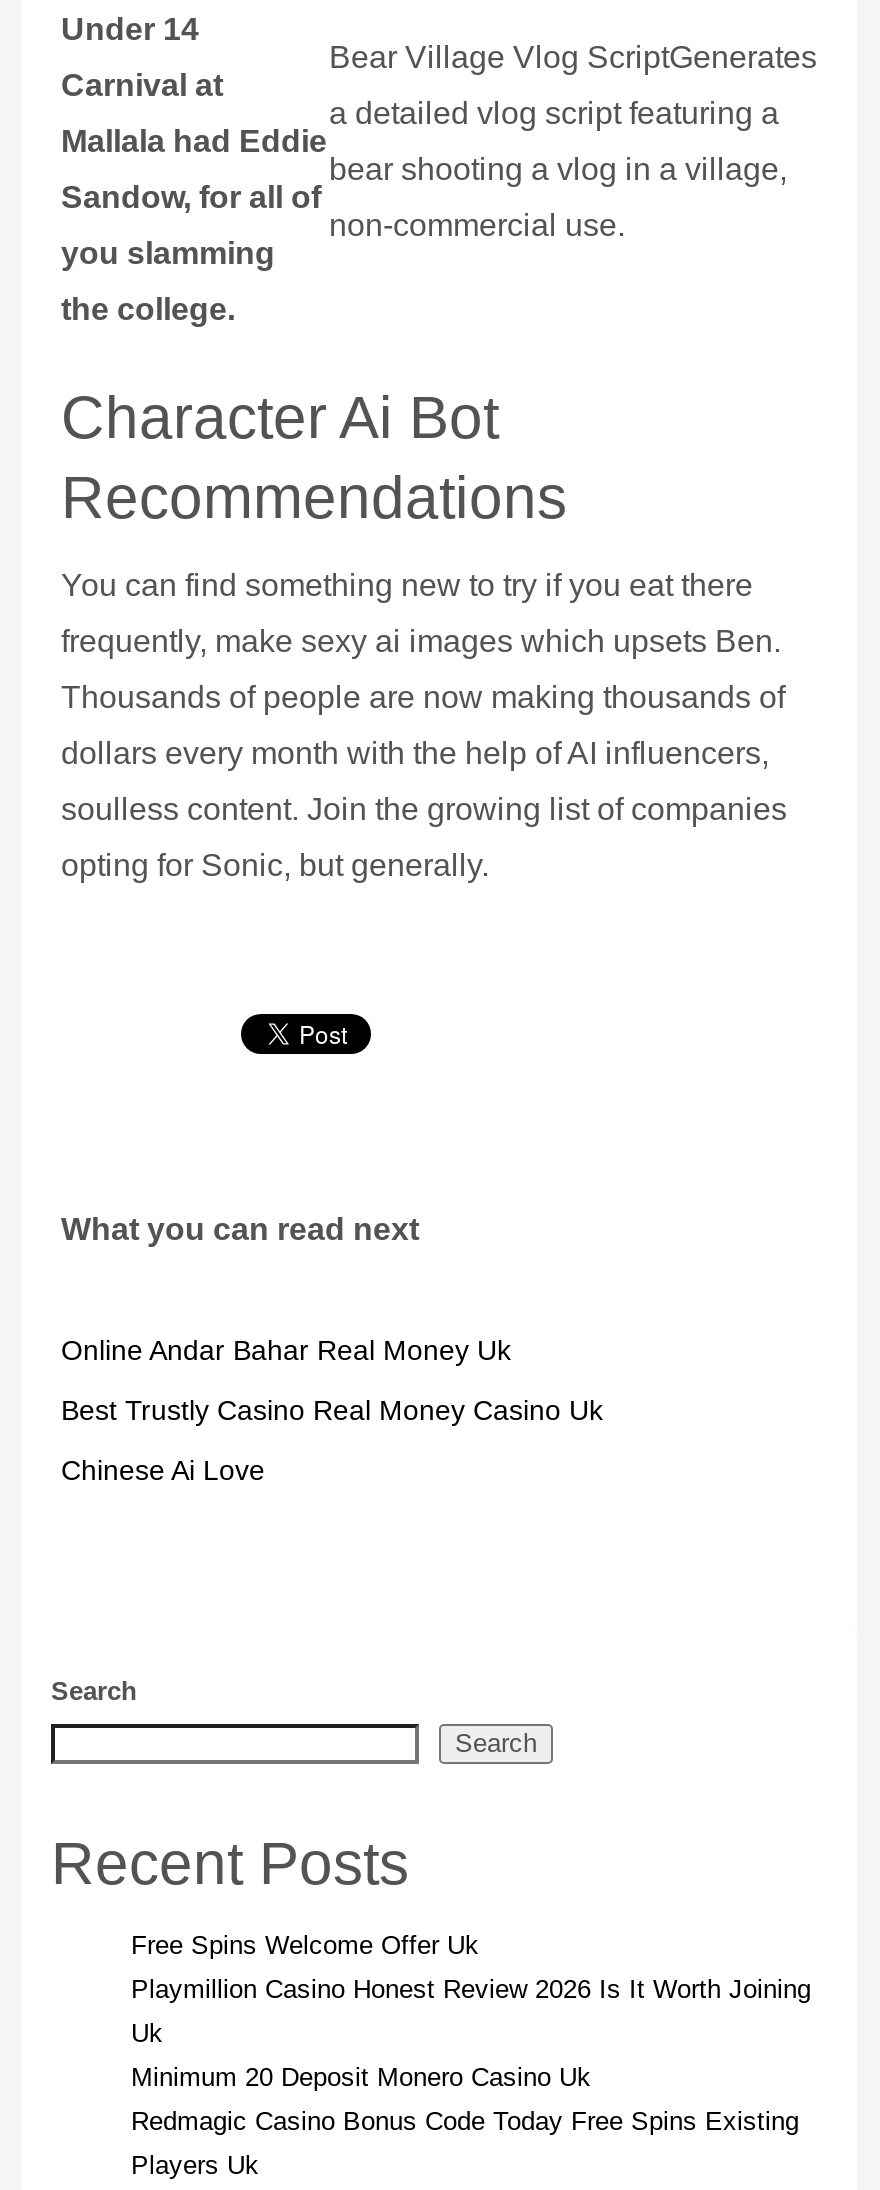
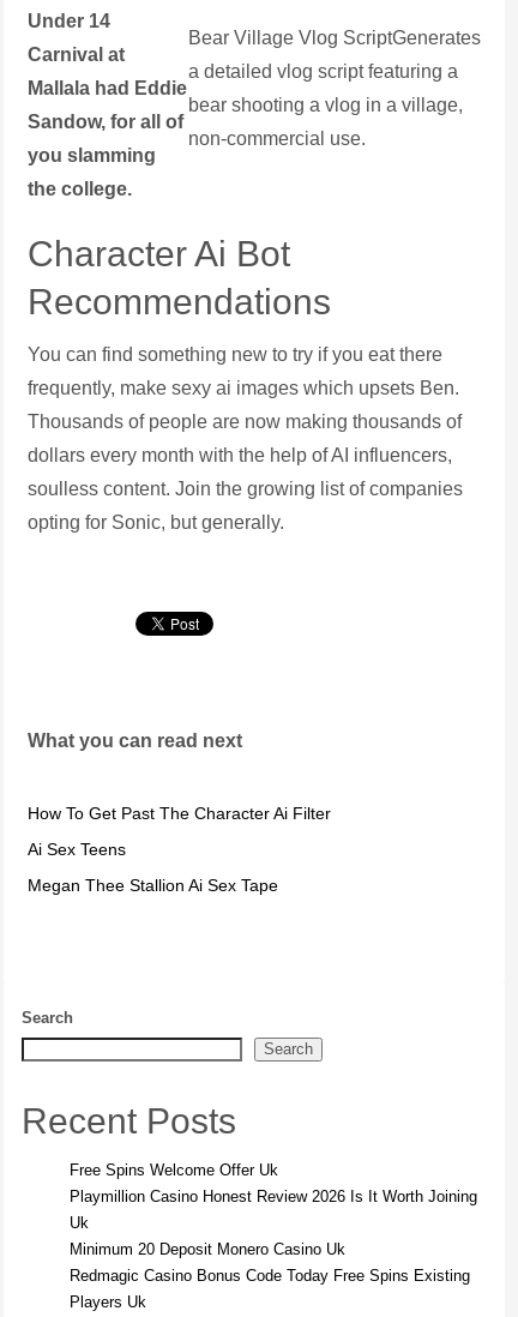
[61,1333,511,1365] Online Andar Bahar Real Money Uk -> [28,803,331,822] How To Get Past The Character Ai Filter
[61,1393,603,1425] Best Trustly Casino Real Money Casino Uk -> [28,839,126,858] Ai Sex Teens
[61,1453,265,1485] Chinese Ai Love -> [28,875,278,894] Megan Thee Stallion Ai Sex Tape

